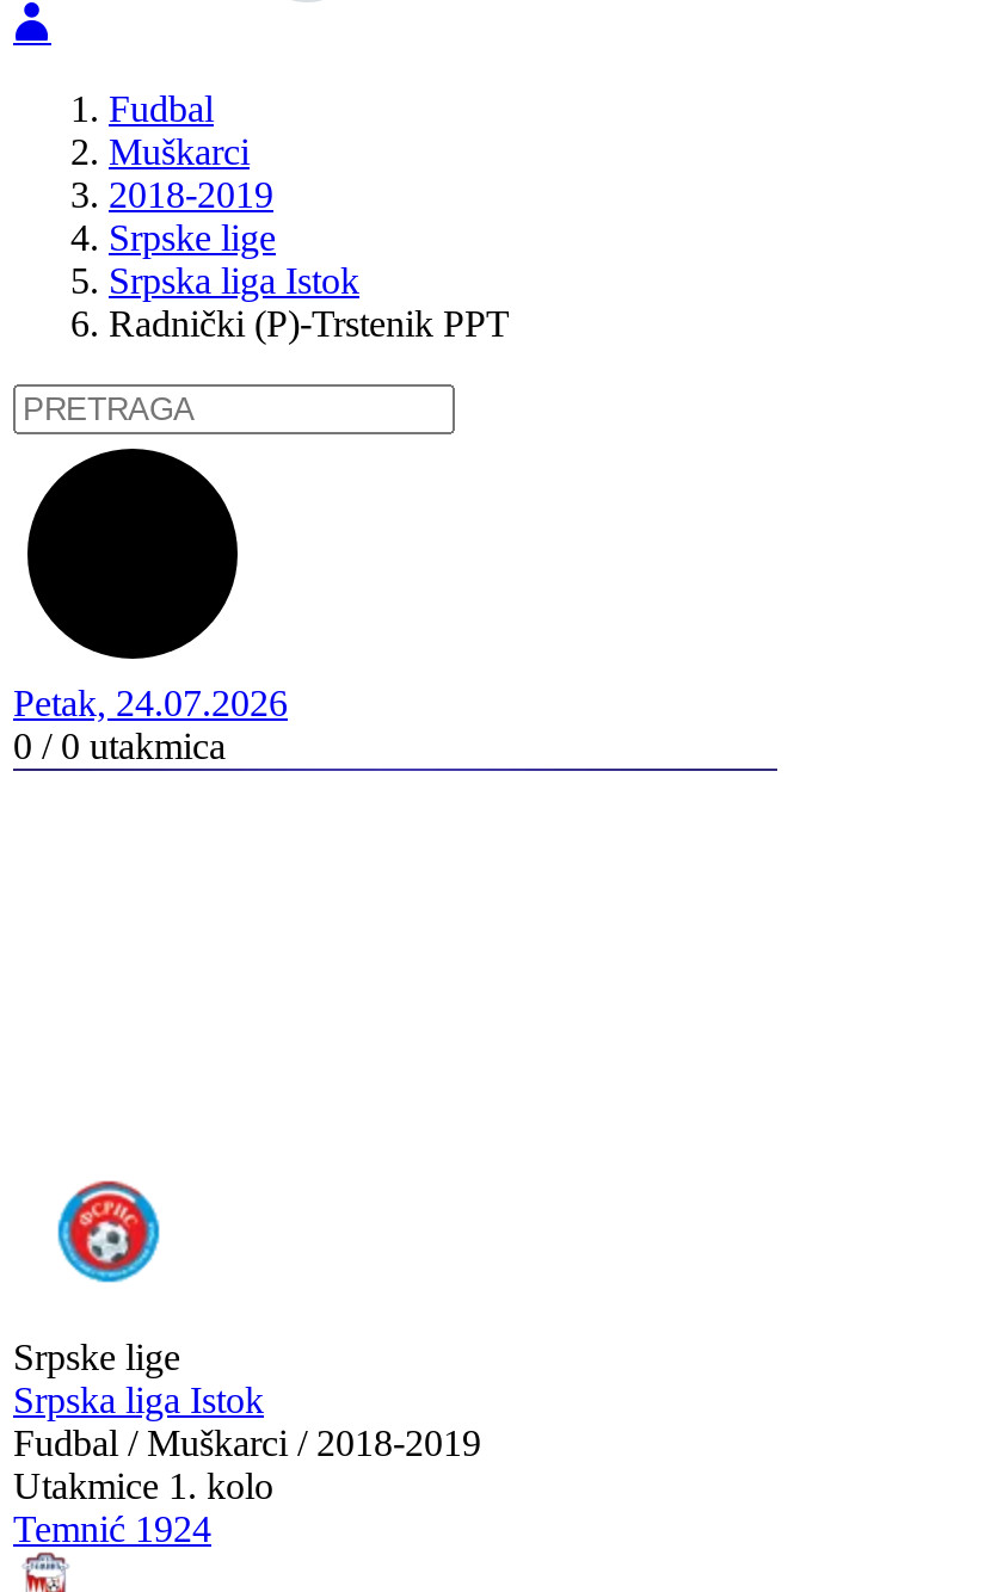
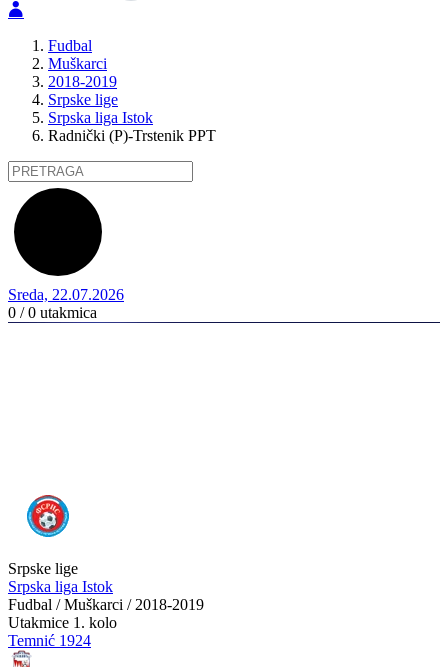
[13,682,288,723] Petak, 24.07.2026 -> [8,286,124,303] Sreda, 22.07.2026

